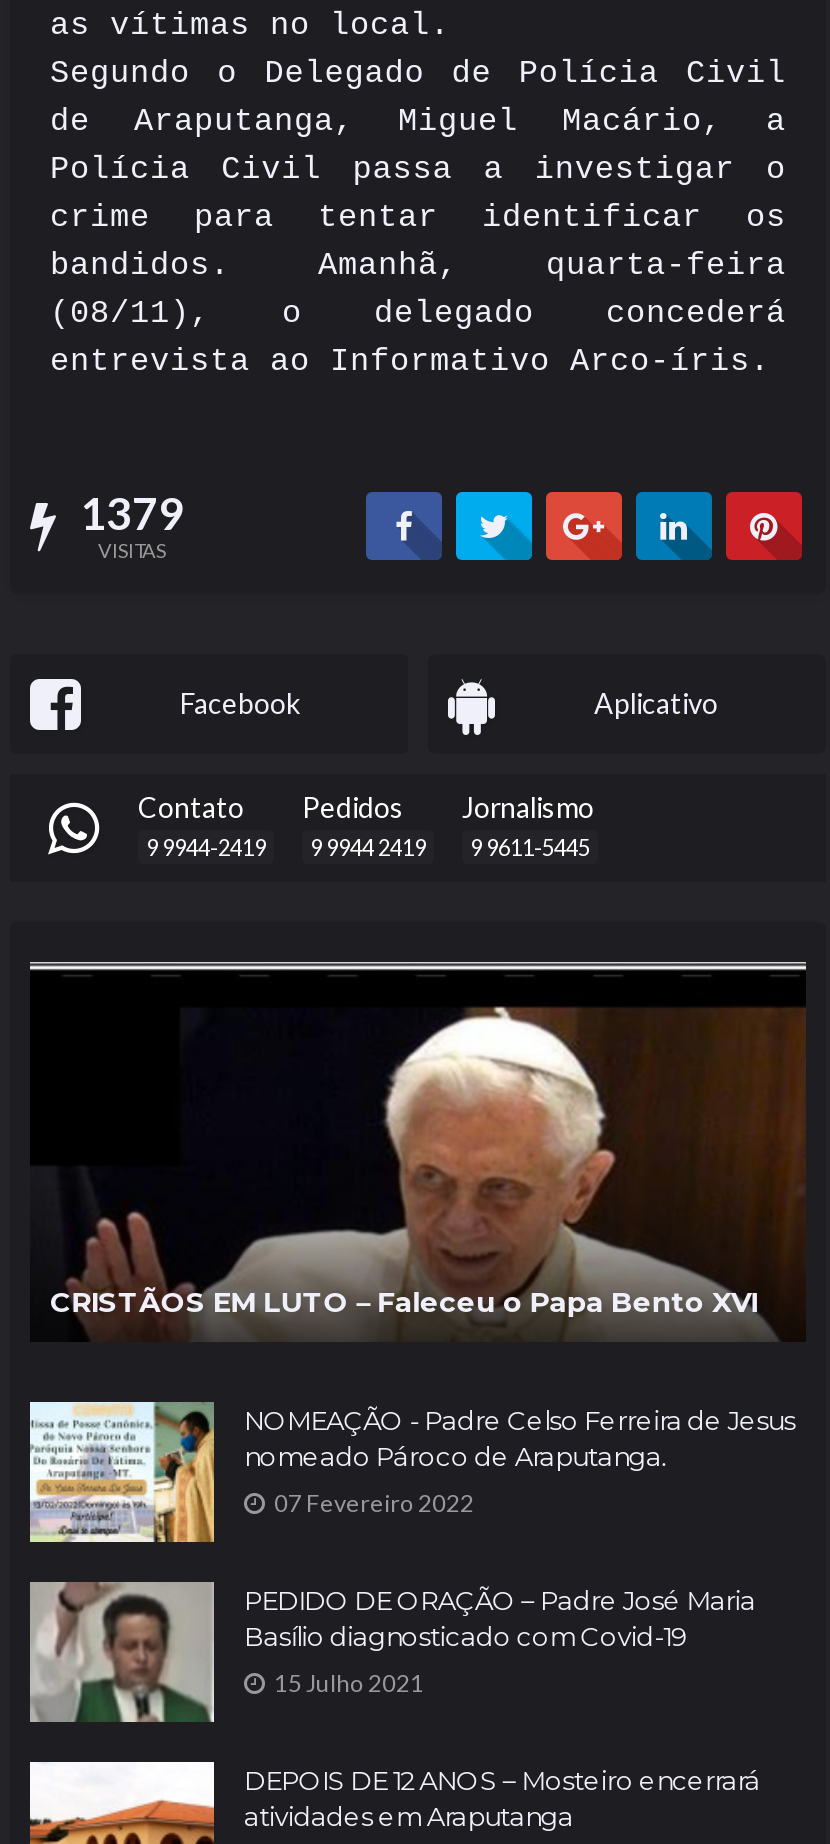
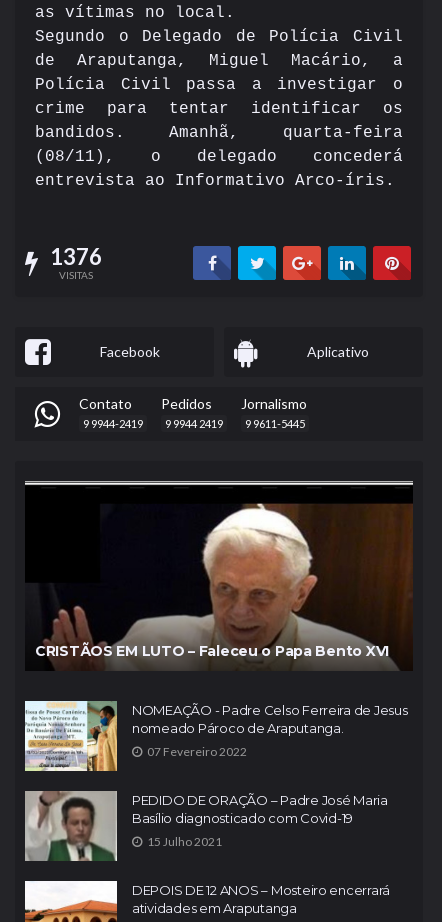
[80,486,184,540] 1379 -> [50,243,102,270] 1376

